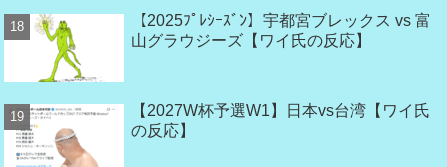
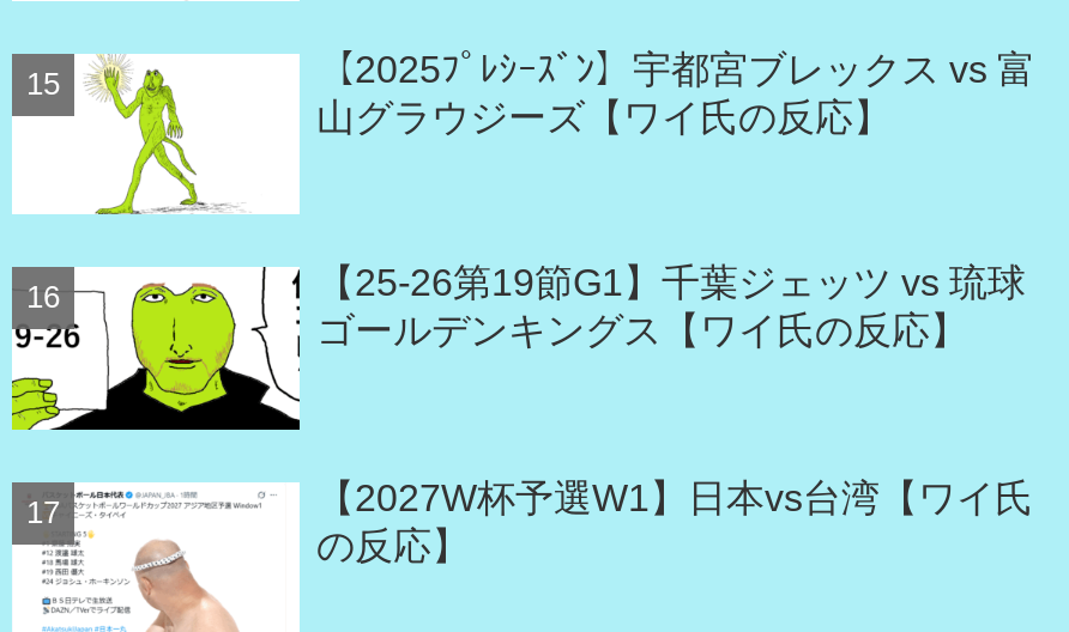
none -> [10,262,1026,433] [image] | 【25-26第19節G1】千葉ジェッツ vs 琉球 | ゴールデンキングス【ワイ氏の反応】

